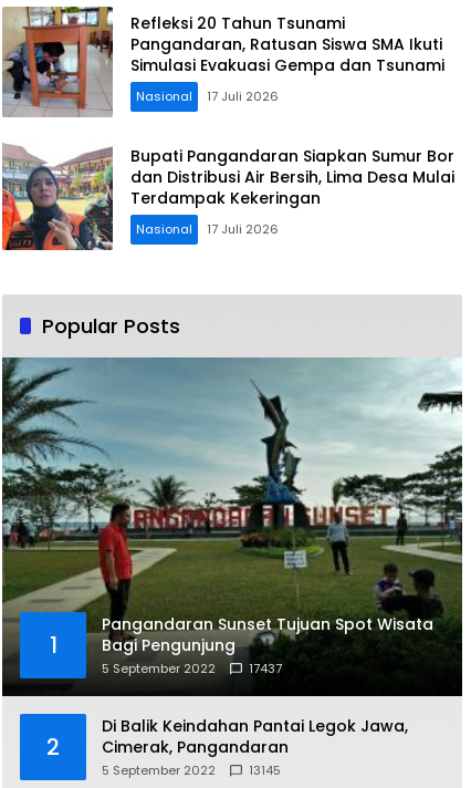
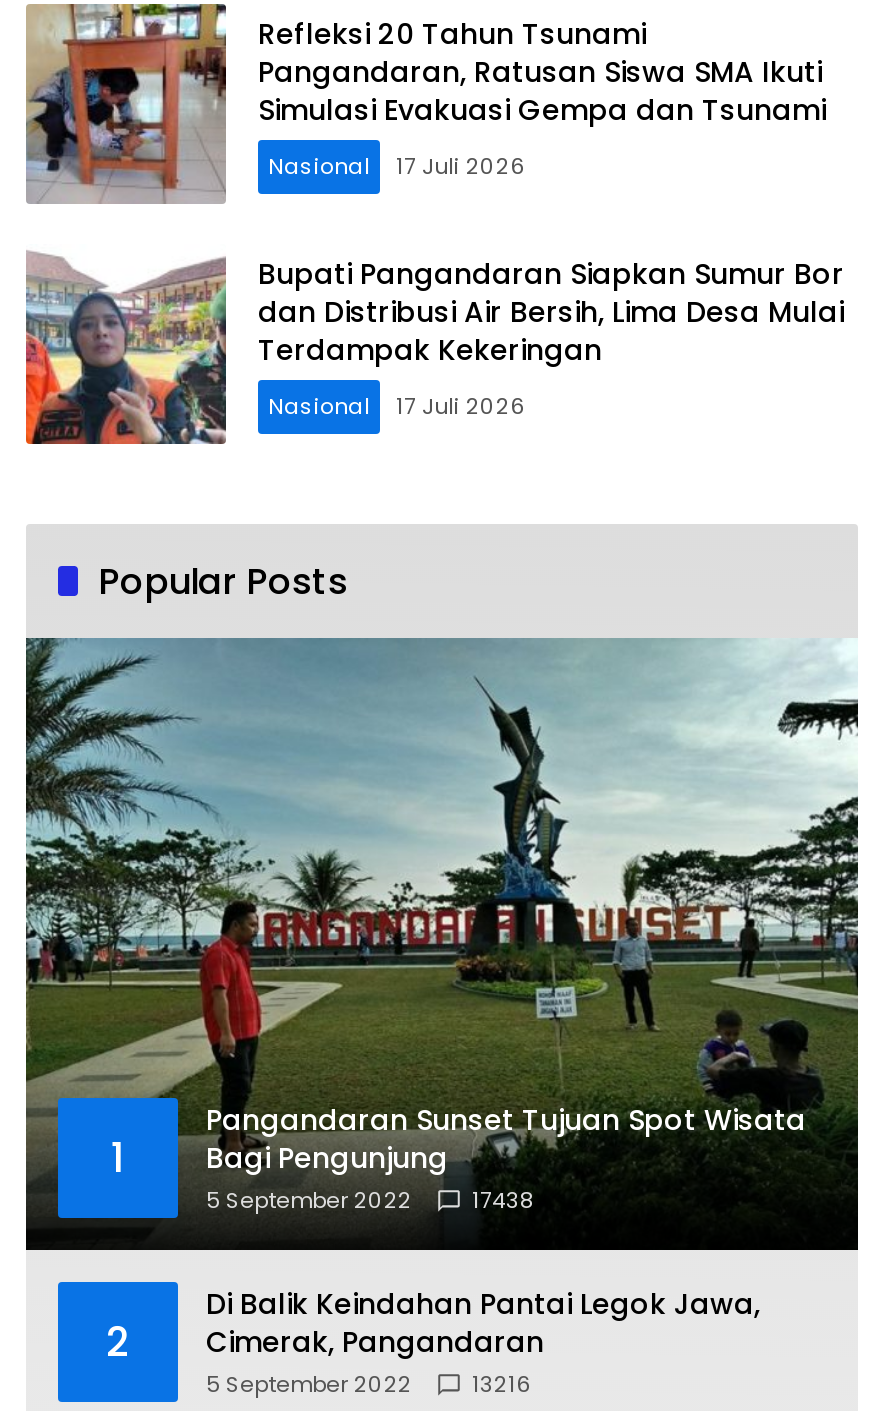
[102,659,282,677] 5 September 2022 17437 -> [206,1184,534,1216] 5 September 2022 17438
[102,761,281,779] 5 September 2022 13145 -> [206,1368,532,1400] 5 September 2022 13216

